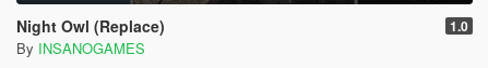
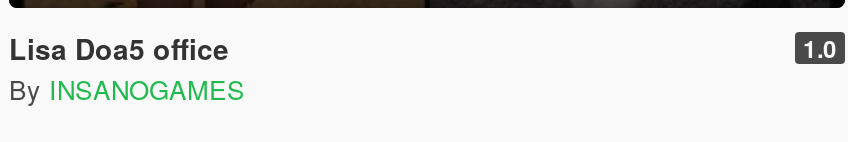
[16,15,165,37] Night Owl (Replace) -> [9,28,229,68] Lisa Doa5 office

